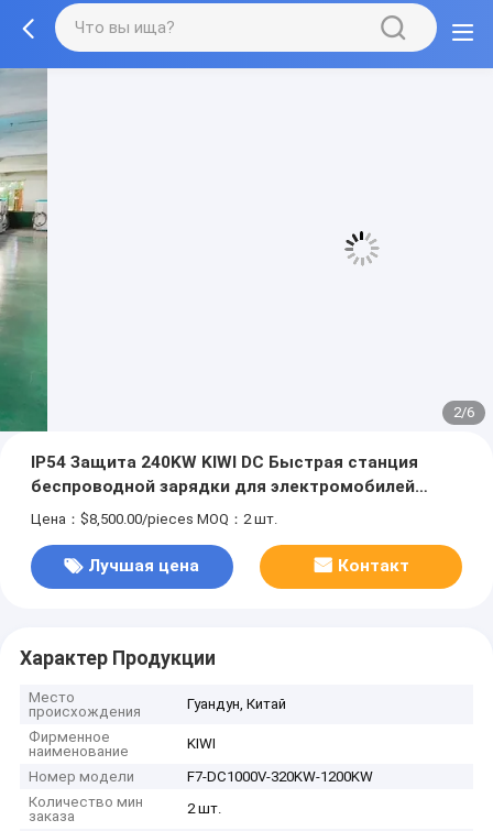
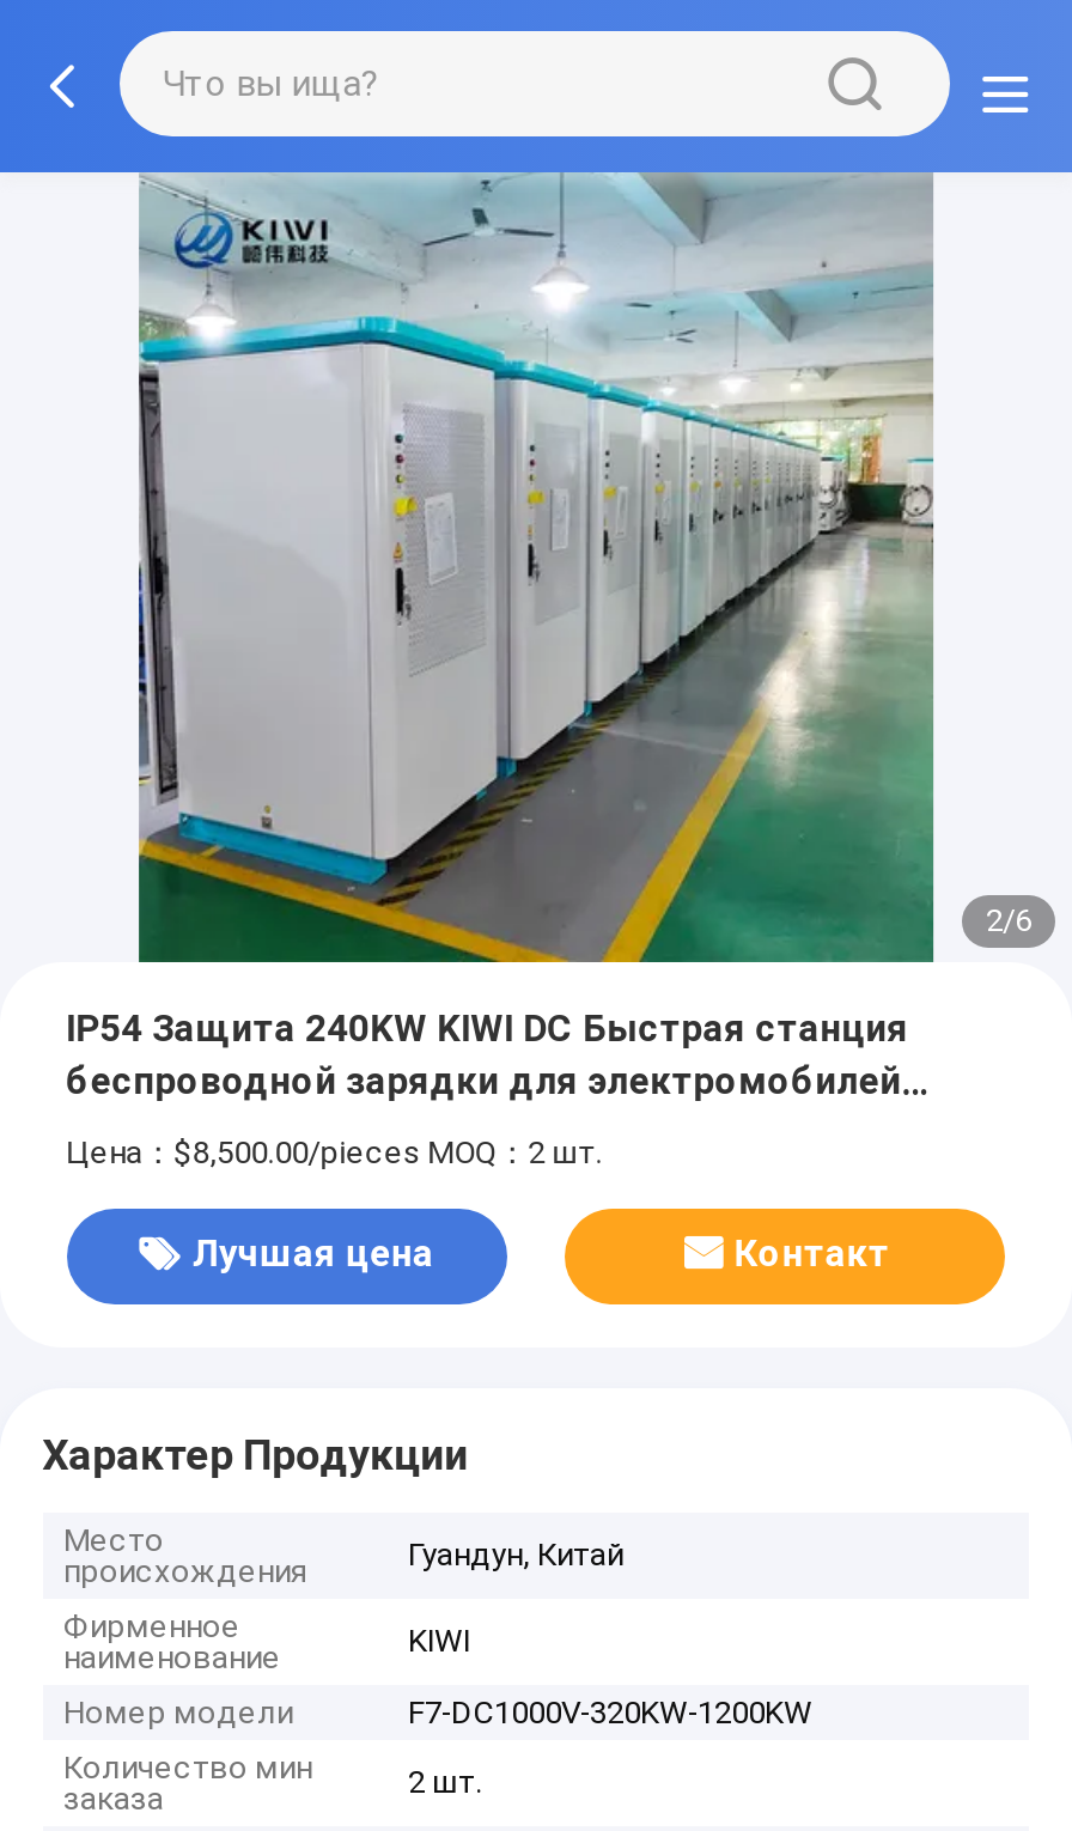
none -> [136,172,936,965] [image]
[3,68,48,433] [image] -> none

